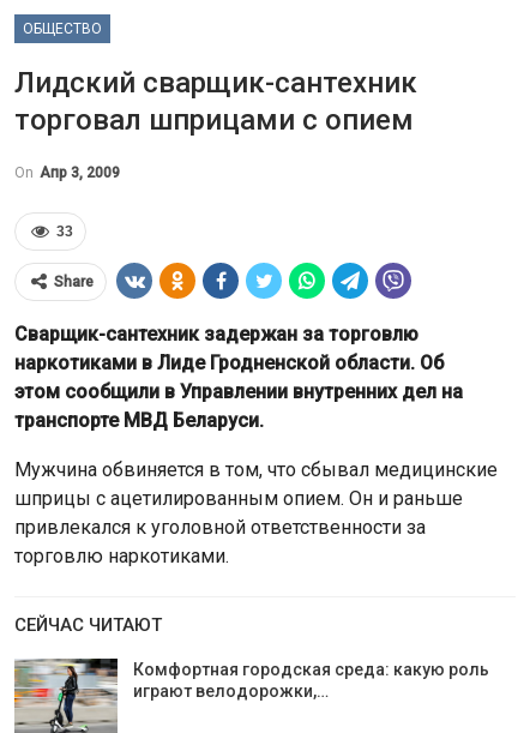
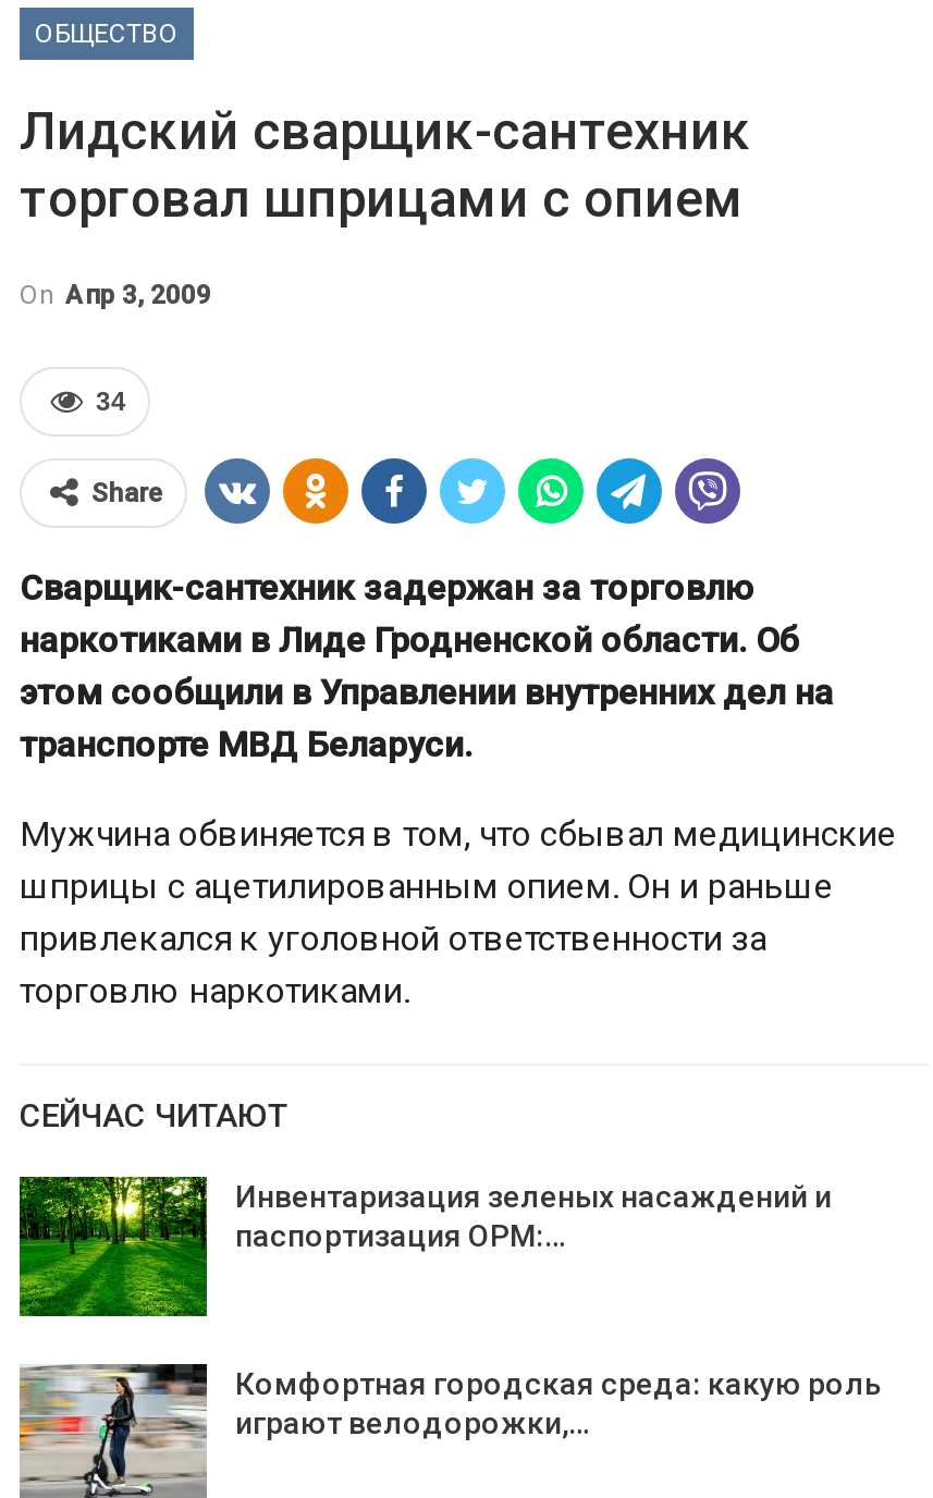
[56,223,73,240] 33 -> [96,386,126,417] 34
none -> [17,1172,832,1318] [image] | Инвентаризация зеленых насаждений и | паспортизация ОРМ:…

